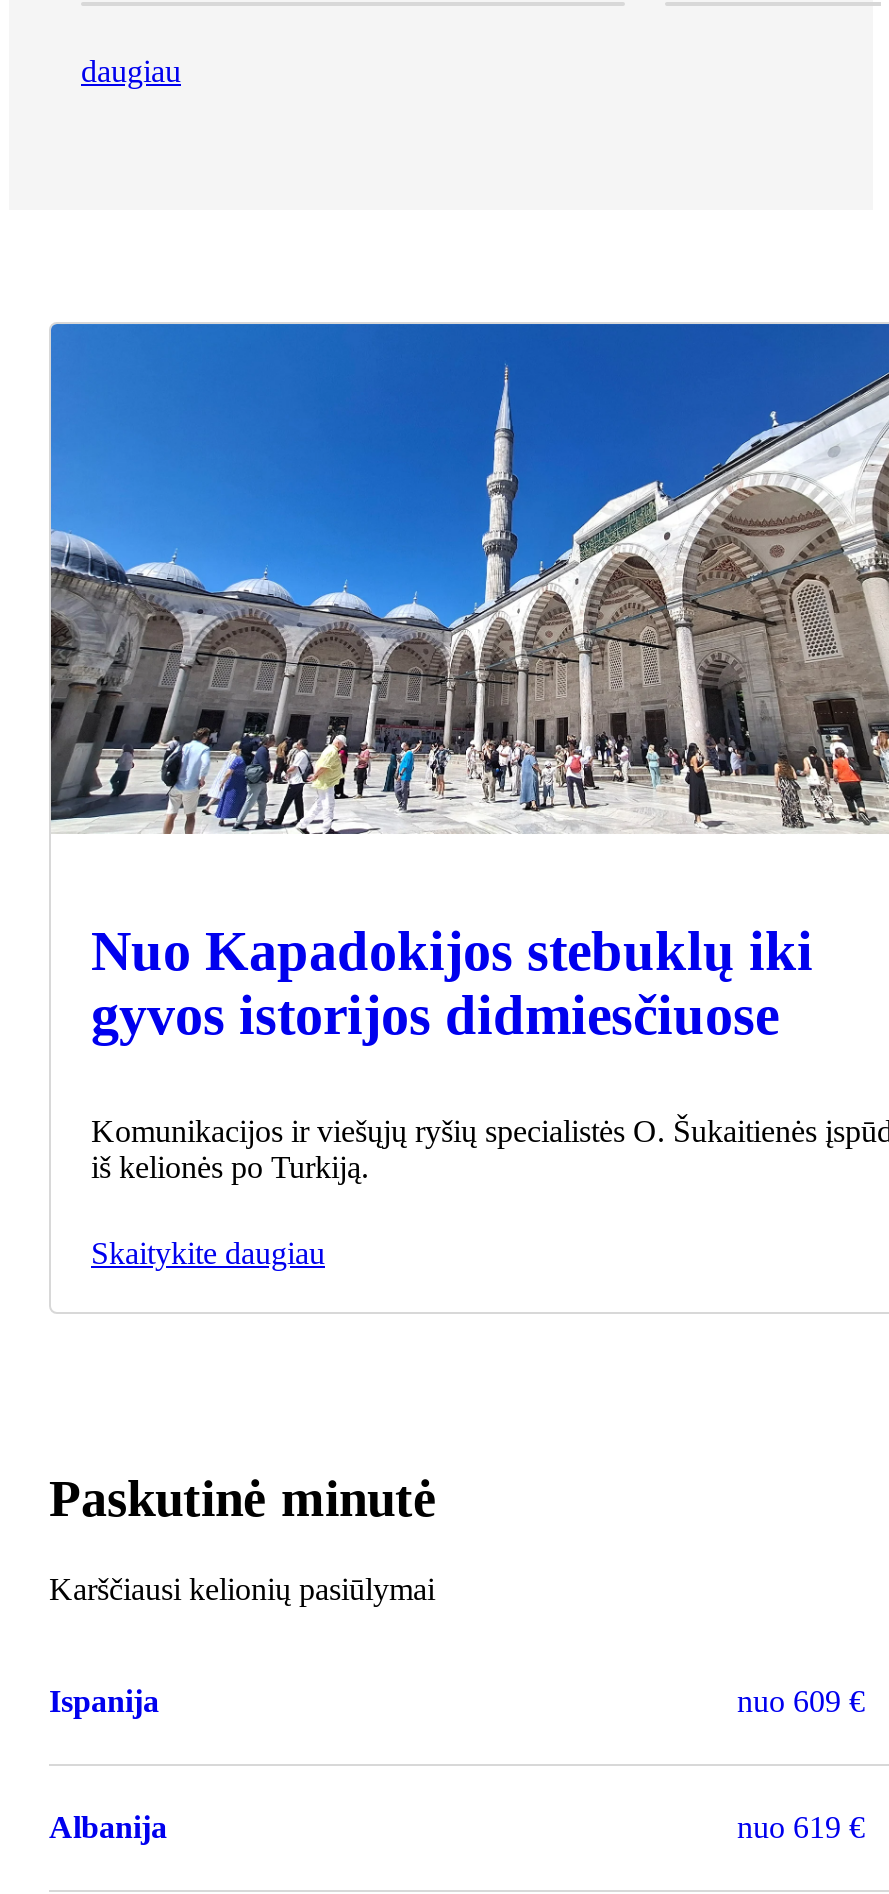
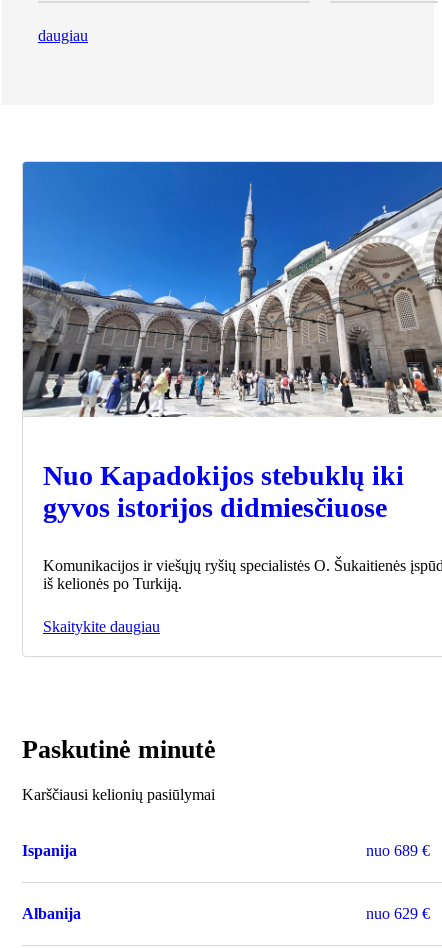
[737,1684,865,1718] nuo 609 € -> [366,842,430,859] nuo 689 €
[737,1810,865,1844] nuo 619 € -> [366,905,430,922] nuo 629 €

